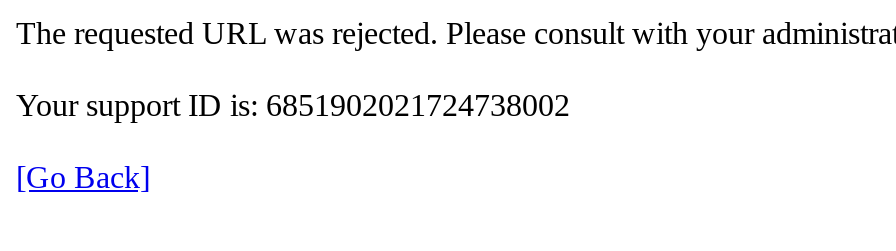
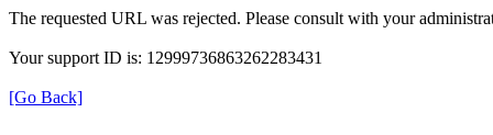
[16,88,570,122] Your support ID is: 6851902021724738002 -> [9,48,322,67] Your support ID is: 12999736863262283431

